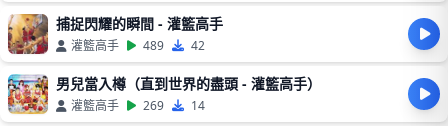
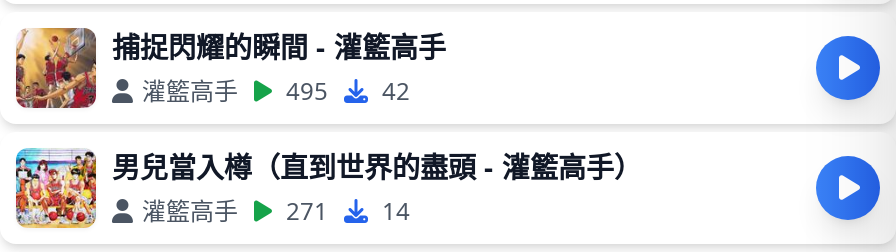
[71,37,205,54] 灌籃高手 489 42 -> [142,74,410,108] 灌籃高手 495 42
[71,97,205,114] 灌籃高手 269 14 -> [142,194,410,228] 灌籃高手 271 14

